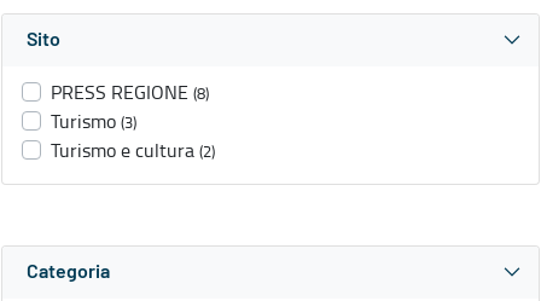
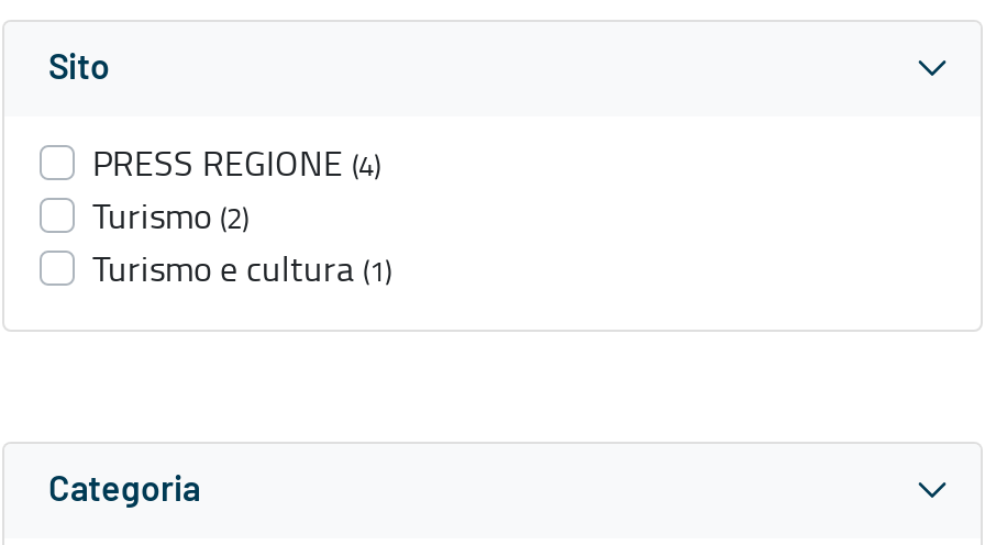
[51,79,209,106] PRESS REGIONE (8) -> [92,139,380,187] PRESS REGIONE (4)
[51,108,136,135] Turismo (3) -> [92,192,248,240] Turismo (2)
[51,137,215,164] Turismo e cultura (2) -> [92,245,391,293] Turismo e cultura (1)

